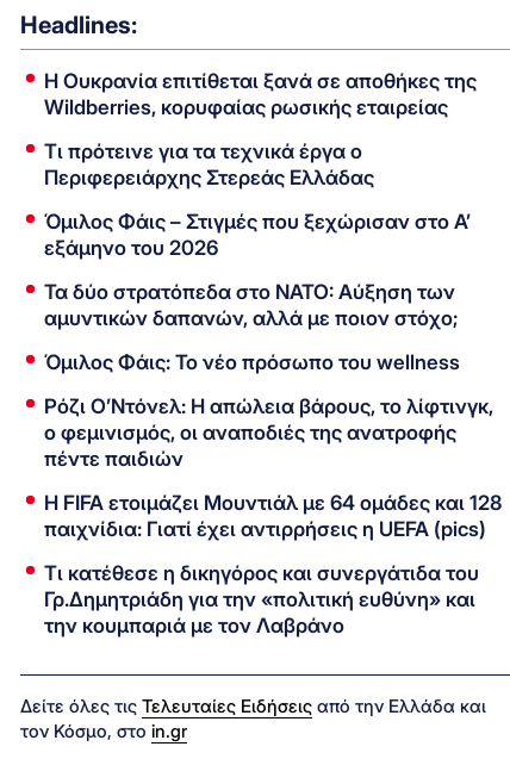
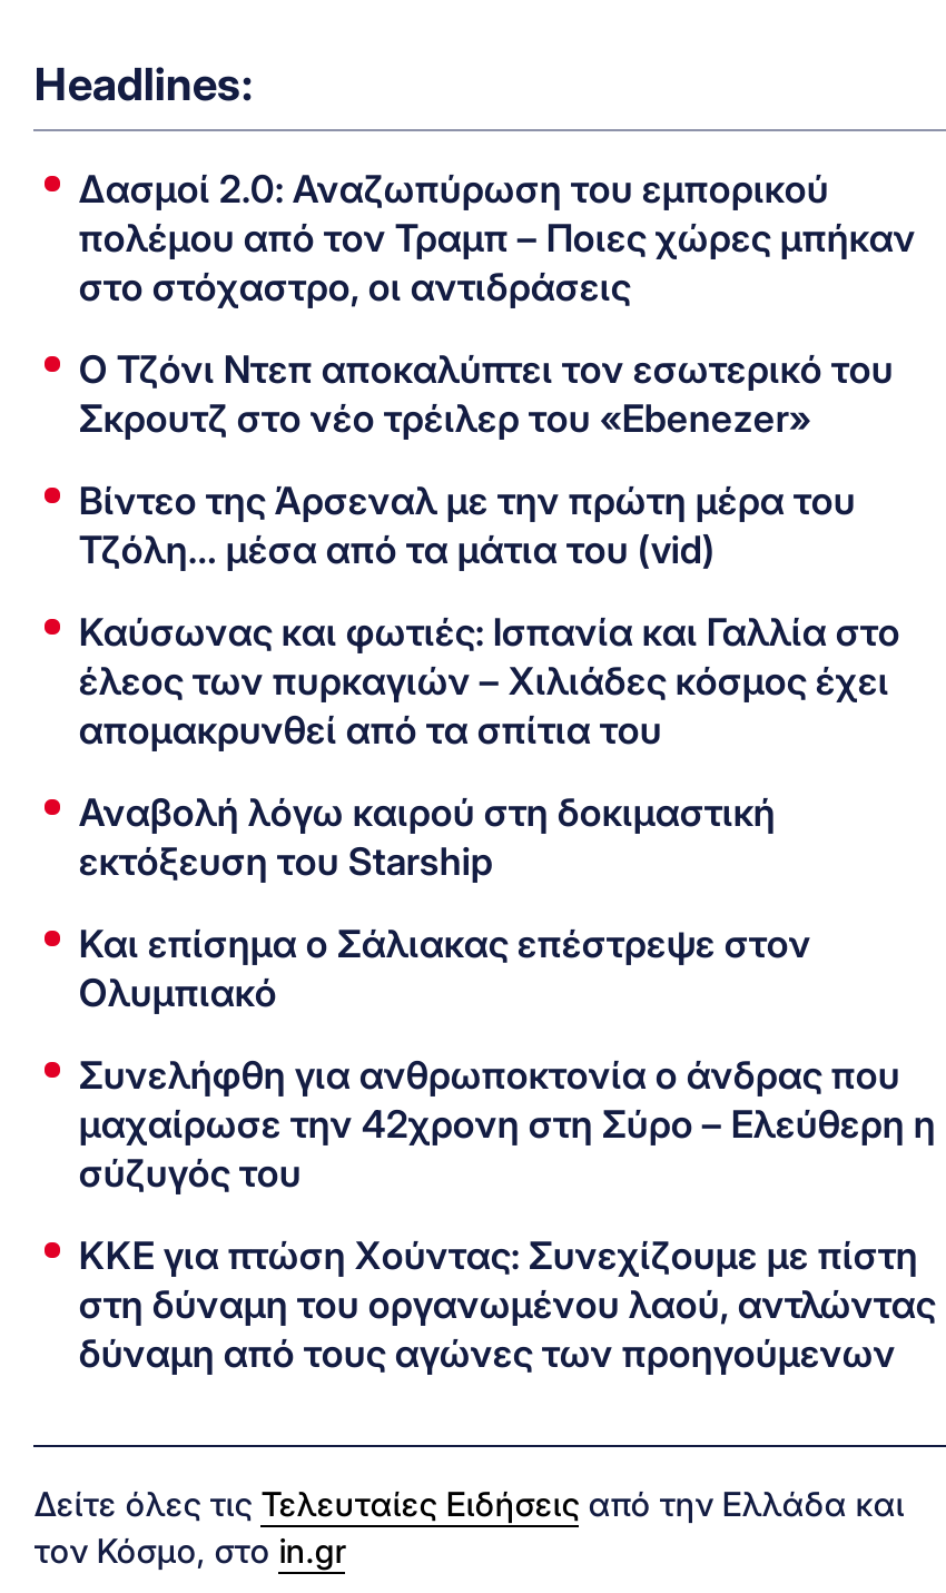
[44,69,477,119] Η Ουκρανία επιτίθεται ξανά σε αποθήκες της | Wildberries, κορυφαίας ρωσικής εταιρείας -> [79,166,916,309] Δασμοί 2.0: Αναζωπύρωση του εμπορικού | πολέμου από τον Τραμπ – Ποιες χώρες μπήκαν | στο στόχαστρο, οι αντιδράσεις
[44,139,375,189] Τι πρότεινε για τα τεχνικά έργα ο | Περιφερειάρχης Στερεάς Ελλάδας -> [79,347,893,440] Ο Τζόνι Ντεπ αποκαλύπτει τον εσωτερικό του | Σκρουτζ στο νέο τρέιλερ του «Ebenezer»
[44,209,471,259] Όμιλος Φάις – Στιγμές που ξεχώρισαν στο Α’ | εξάμηνο του 2026 -> [79,478,855,572] Βίντεο της Άρσεναλ με την πρώτη μέρα του | Τζόλη… μέσα από τα μάτια του (vid)
[44,280,458,330] Τα δύο στρατόπεδα στο NATO: Αύξηση των | αμυντικών δαπανών, αλλά με ποιον στόχο; -> [79,609,900,752] Καύσωνας και φωτιές: Ισπανία και Γαλλία στο | έλεος των πυρκαγιών – Χιλιάδες κόσμος έχει | απομακρυνθεί από τα σπίτια του
[44,350,460,374] Όμιλος Φάις: Το νέο πρόσωπο του wellness -> [79,790,775,883] Αναβολή λόγω καιρού στη δοκιμαστική | εκτόξευση του Starship
[44,394,494,470] Ρόζι Ο’Ντόνελ: Η απώλεια βάρους, το λίφτινγκ, | ο φεμινισμός, οι αναποδιές της ανατροφής | πέντε παιδιών -> [79,921,811,1015] Και επίσημα ο Σάλιακας επέστρεψε στον | Ολυμπιακό
[44,491,502,541] Η FIFA ετοιμάζει Μουντιάλ με 64 ομάδες και 128 | παιχνίδια: Γιατί έχει αντιρρήσεις η UEFA (pics) -> [79,1052,936,1195] Συνελήφθη για ανθρωποκτονία ο άνδρας που | μαχαίρωσε την 42χρονη στη Σύρο – Ελεύθερη η | σύζυγός του
[44,561,479,637] Τι κατέθεσε η δικηγόρος και συνεργάτιδα του | Γρ.Δημητριάδη για την «πολιτική ευθύνη» και | την κουμπαριά με τον Λαβράνο -> [79,1233,936,1375] ΚΚΕ για πτώση Χούντας: Συνεχίζουμε με πίστη | στη δύναμη του οργανωμένου λαού, αντλώντας | δύναμη από τους αγώνες των προηγούμενων

